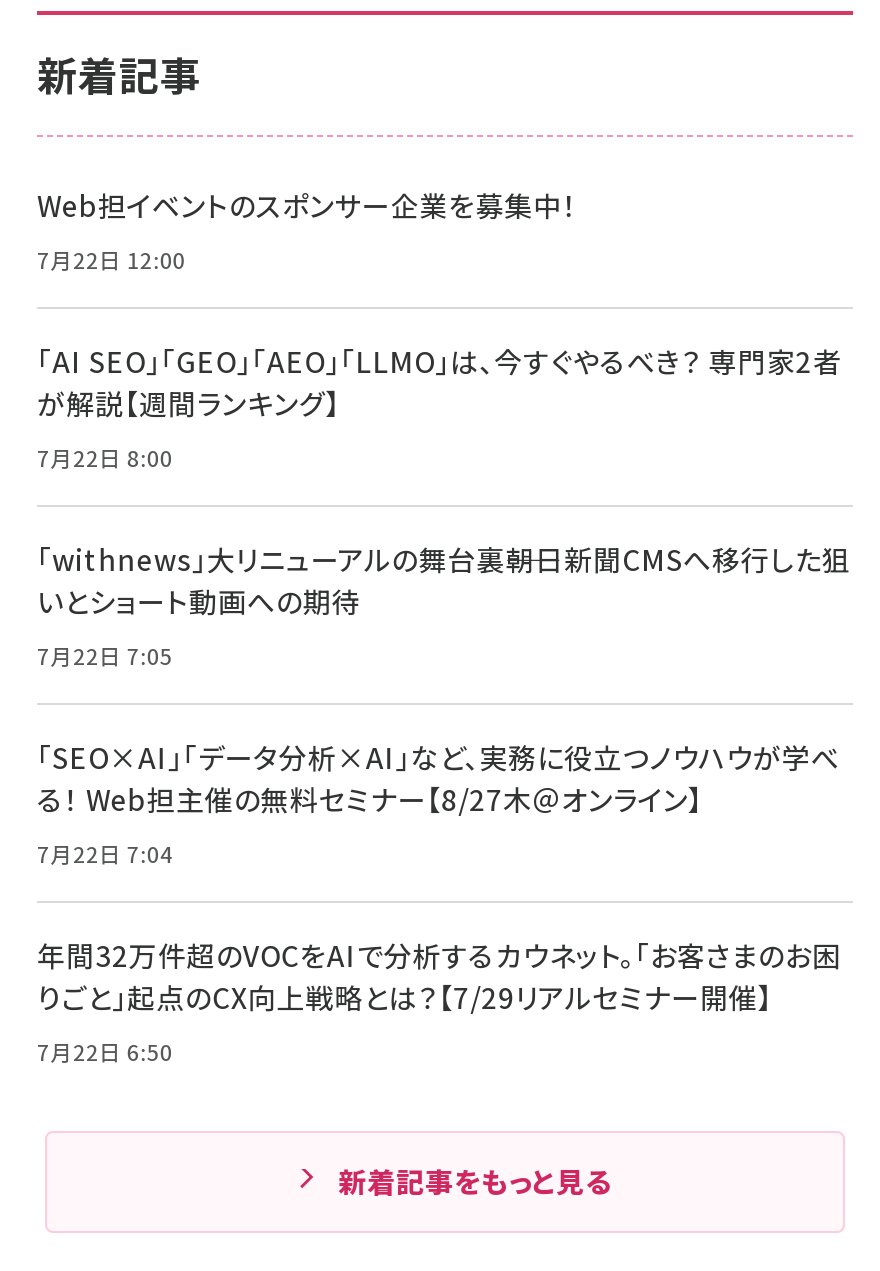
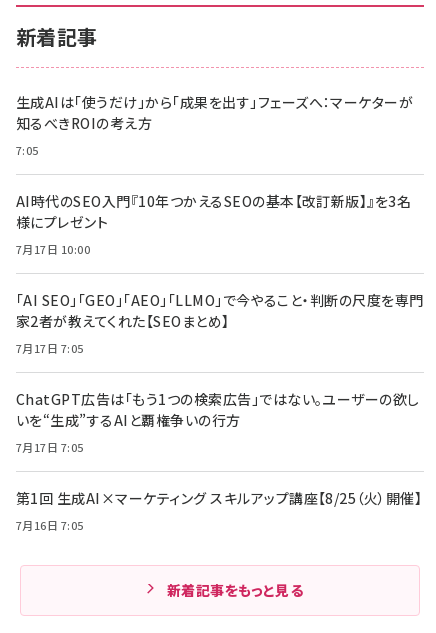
[37,185,577,275] Web担イベントのスポンサー企業を募集中！ | 7月22日 12:00 -> [16,92,413,158] 生成AIは「使うだけ」から「成果を出す」フェーズへ：マーケターが | 知るべきROIの考え方 | 7:05
[37,341,841,473] 「AI SEO」「GEO」「AEO」「LLMO」は、今すぐやるべき？ 専門家2者 | が解説【週間ランキング】 | 7月22日 8:00 -> [16,191,411,257] AI時代のSEO入門『10年つかえるSEOの基本【改訂新版】』を3名 | 様にプレゼント | 7月17日 10:00
[37,539,851,671] 「withnews」大リニューアルの舞台裏――朝日新聞CMSへ移行した狙 | いとショート動画への期待 | 7月22日 7:05 -> [16,290,424,356] 「AI SEO」「GEO」「AEO」「LLMO」で今やること・判断の尺度を専門 | 家2者が教えてくれた【SEOまとめ】 | 7月17日 7:05
[37,737,840,869] 「SEO×AI」「データ分析×AI」など、実務に役立つノウハウが学べ | る！ Web担主催の無料セミナー【8/27木＠オンライン】 | 7月22日 7:04 -> [16,389,420,455] ChatGPT広告は「もう1つの検索広告」ではない。ユーザーの欲し | いを“生成”するAIと覇権争いの行方 | 7月17日 7:05
[37,935,841,1067] 年間32万件超のVOCをAIで分析するカウネット。「お客さまのお困 | りごと」起点のCX向上戦略とは？【7/29リアルセミナー開催】 | 7月22日 6:50 -> [16,488,422,533] 第1回 生成AI×マーケティング スキルアップ講座【8/25（火）開催】 | 7月16日 7:05

